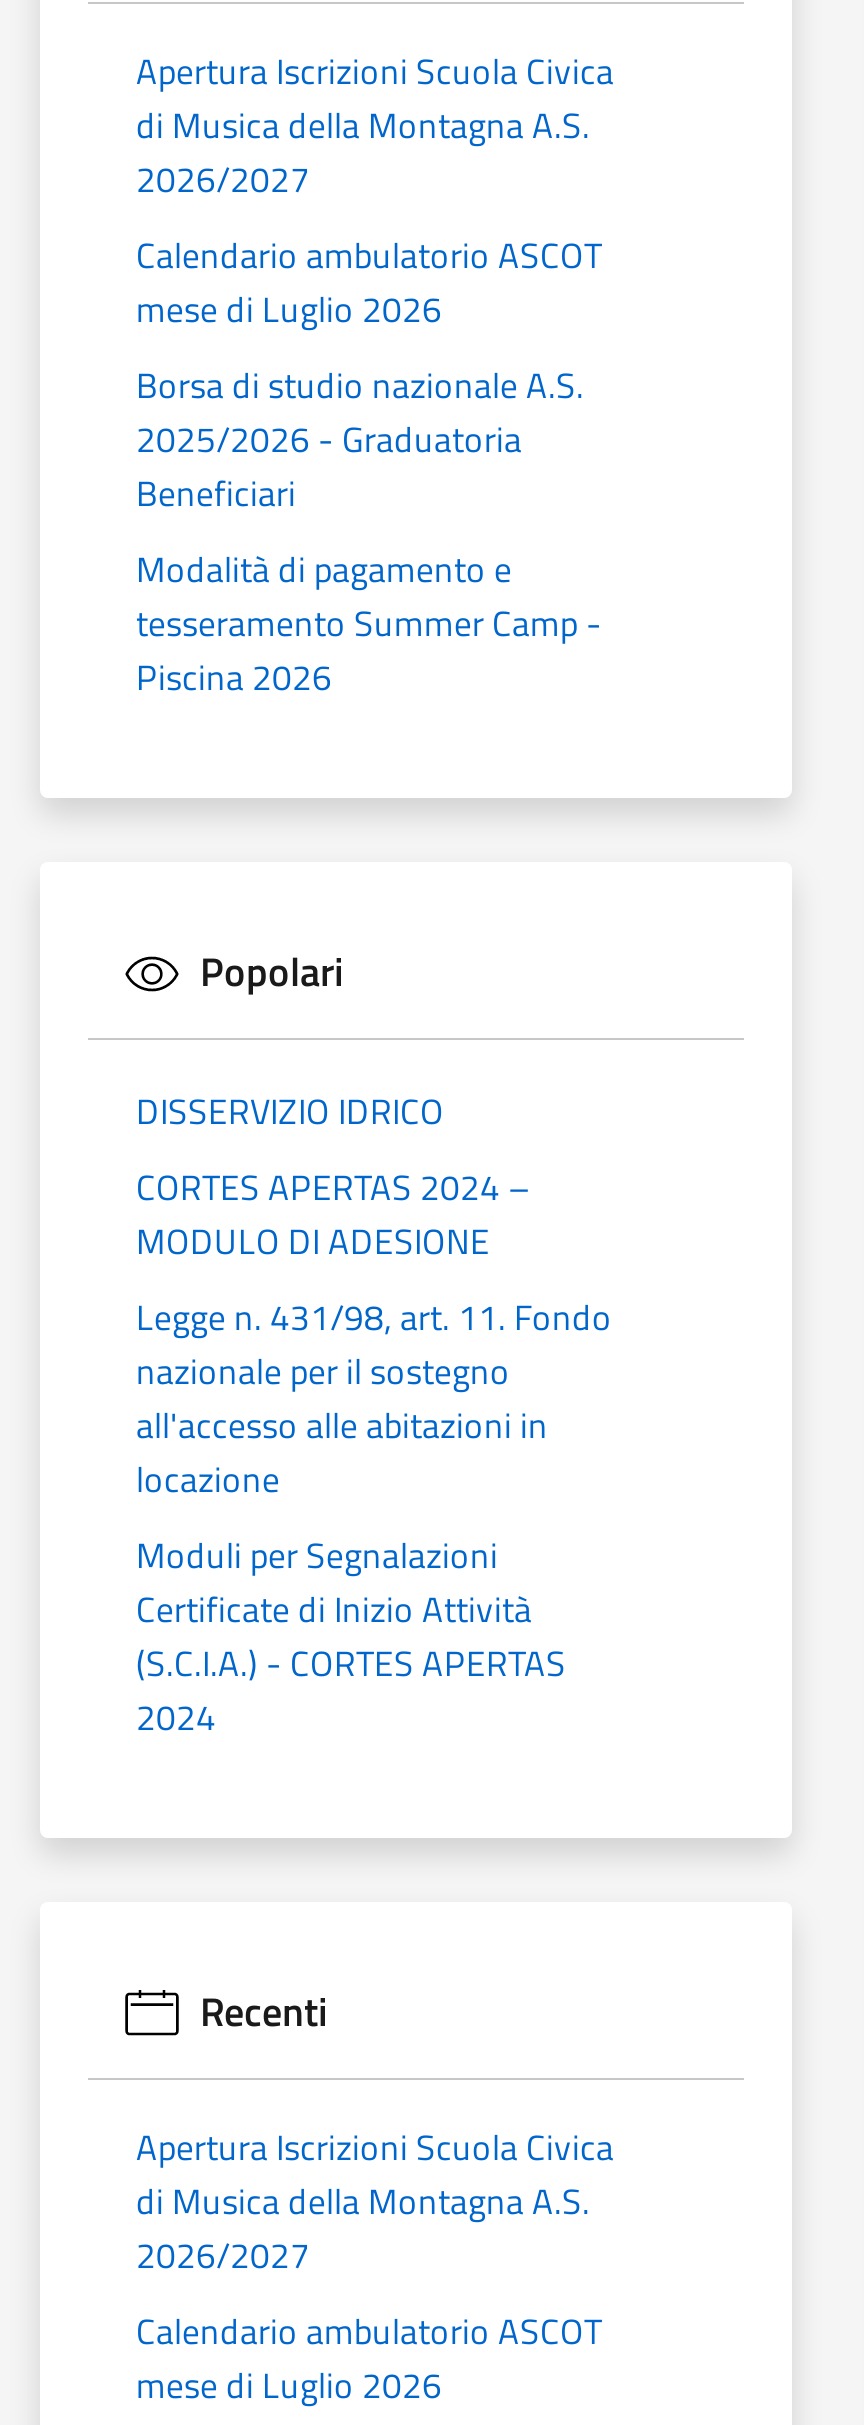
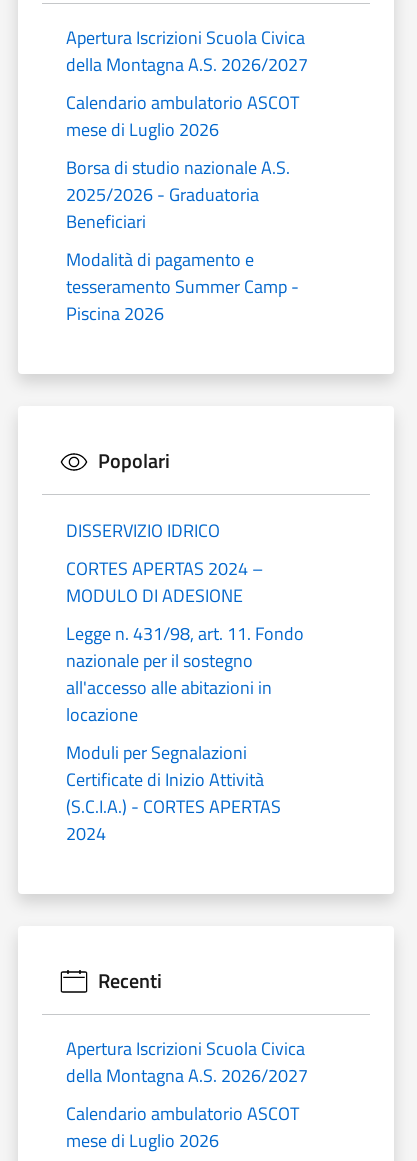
[136,98,590,206] di Musica della Montagna A.S. | 2026/2027 -> [66,51,308,78] della Montagna A.S. 2026/2027
[136,2174,590,2282] di Musica della Montagna A.S. | 2026/2027 -> [66,1062,308,1089] della Montagna A.S. 2026/2027

